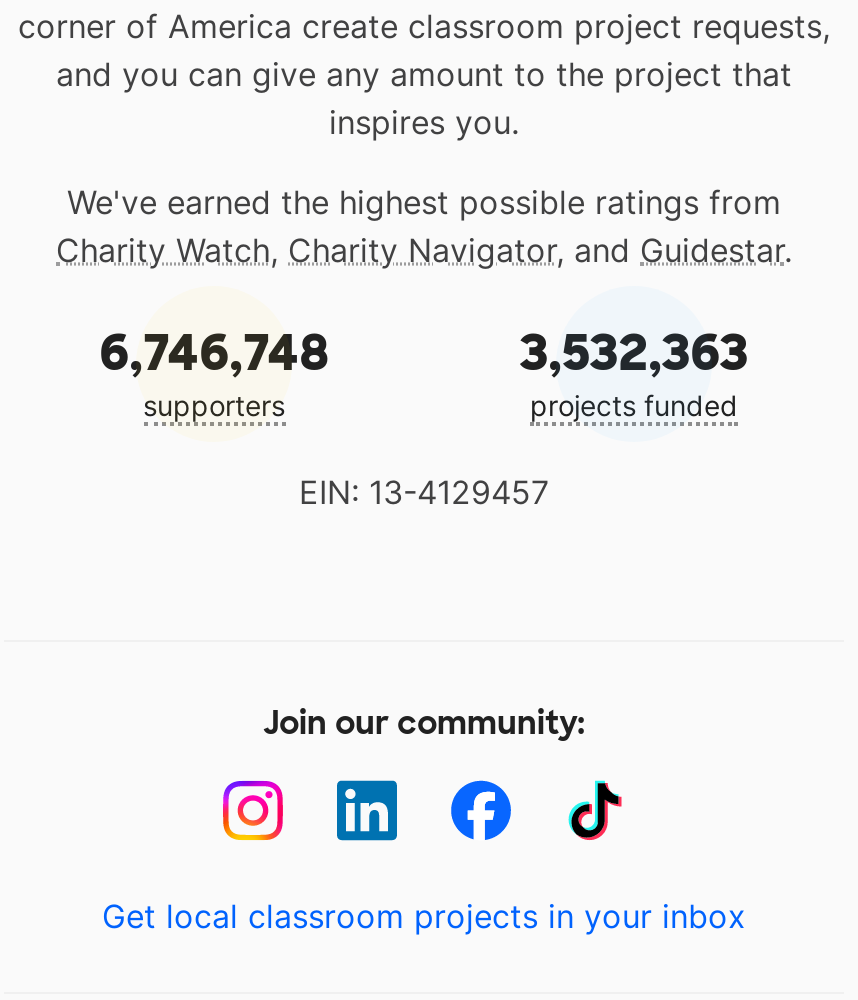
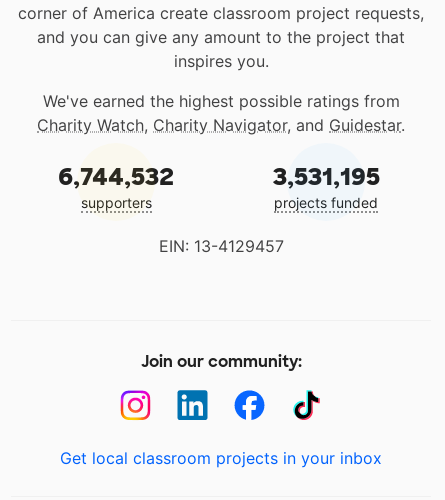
[99,322,329,384] 6,746,748 -> [58,161,174,192] 6,744,532
[520,322,748,384] 3,532,363 -> [272,161,379,192] 3,531,195

